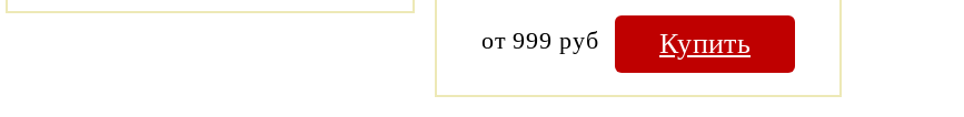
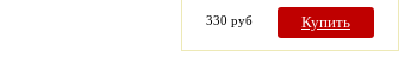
[481,26,599,53] от 999 руб -> [206,13,253,27] 330 руб

